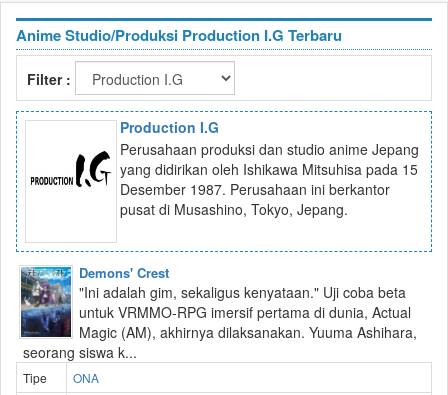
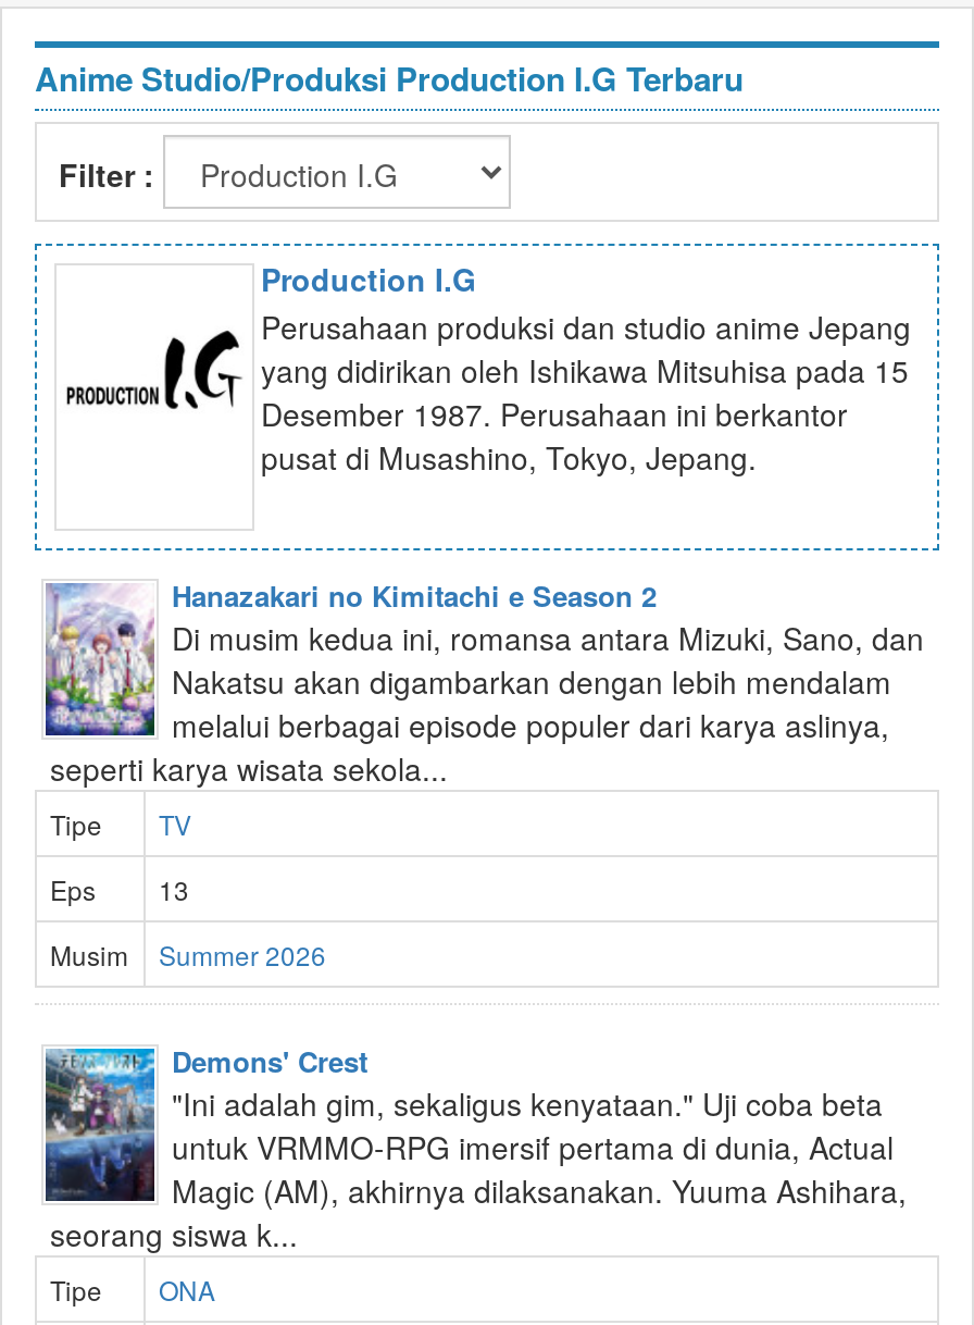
none -> [43,575,924,973] [image] | Hanazakari no Kimitachi e Season 2 | Di musim kedua ini, romansa antara Mizuki, Sano, dan | Nakatsu akan digambarkan dengan lebih mendalam | melalui berbagai episode populer dari karya aslinya, | seperti karya wisata sekola... | Tipe | TV | Eps | 13 | Musim | Summer 2026

